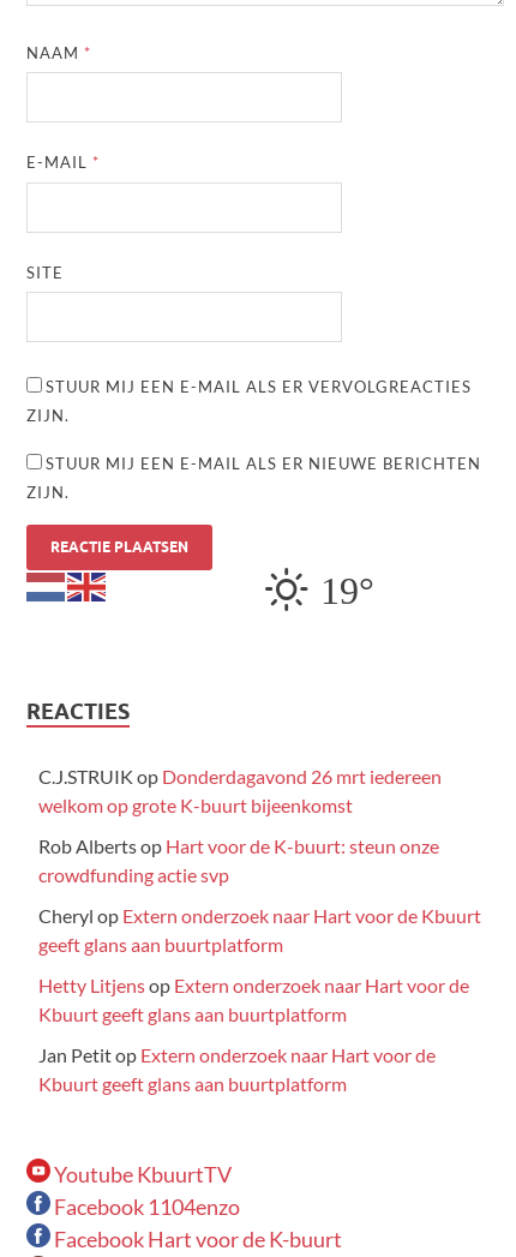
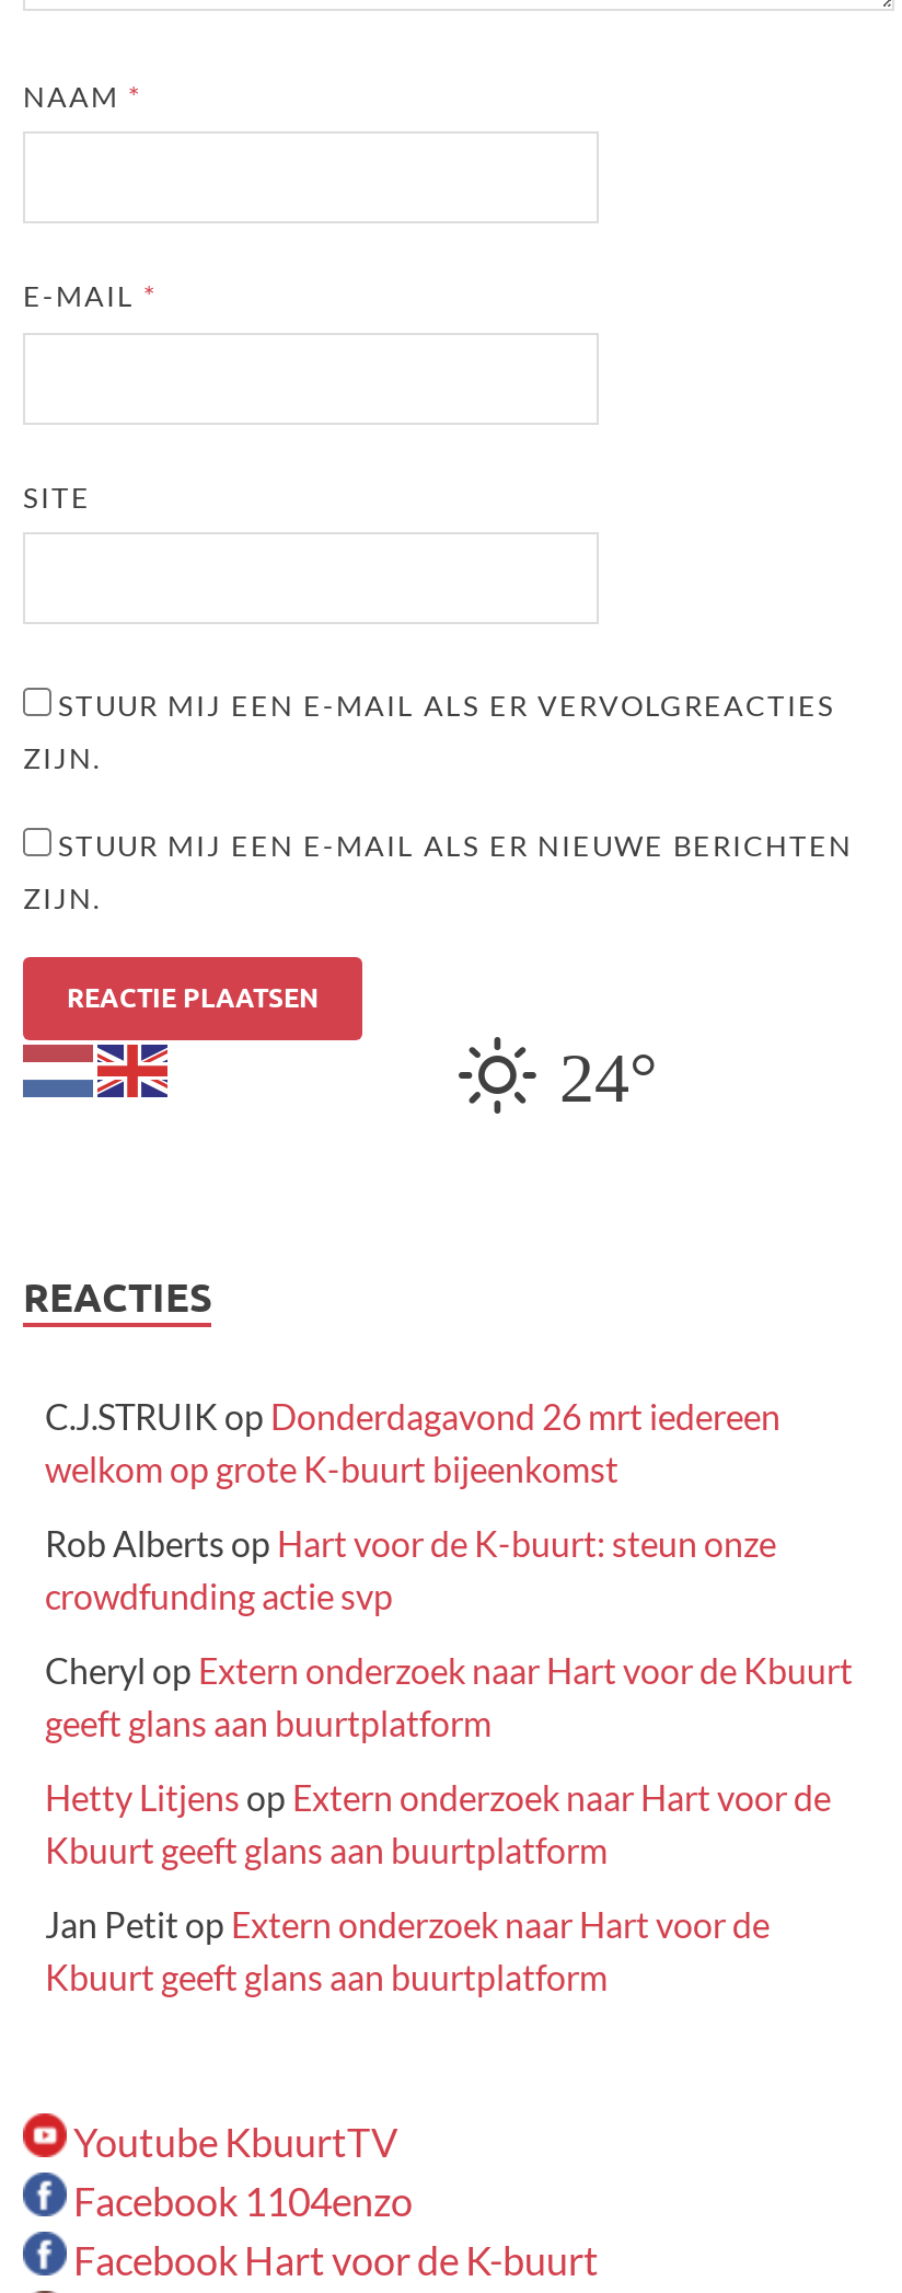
[320,562,374,617] 19° -> [559,1025,658,1126] 24°

